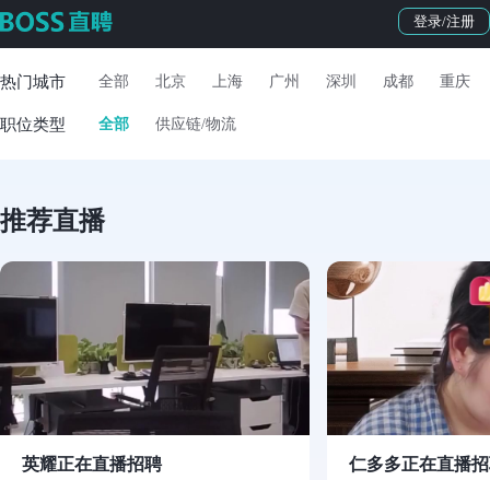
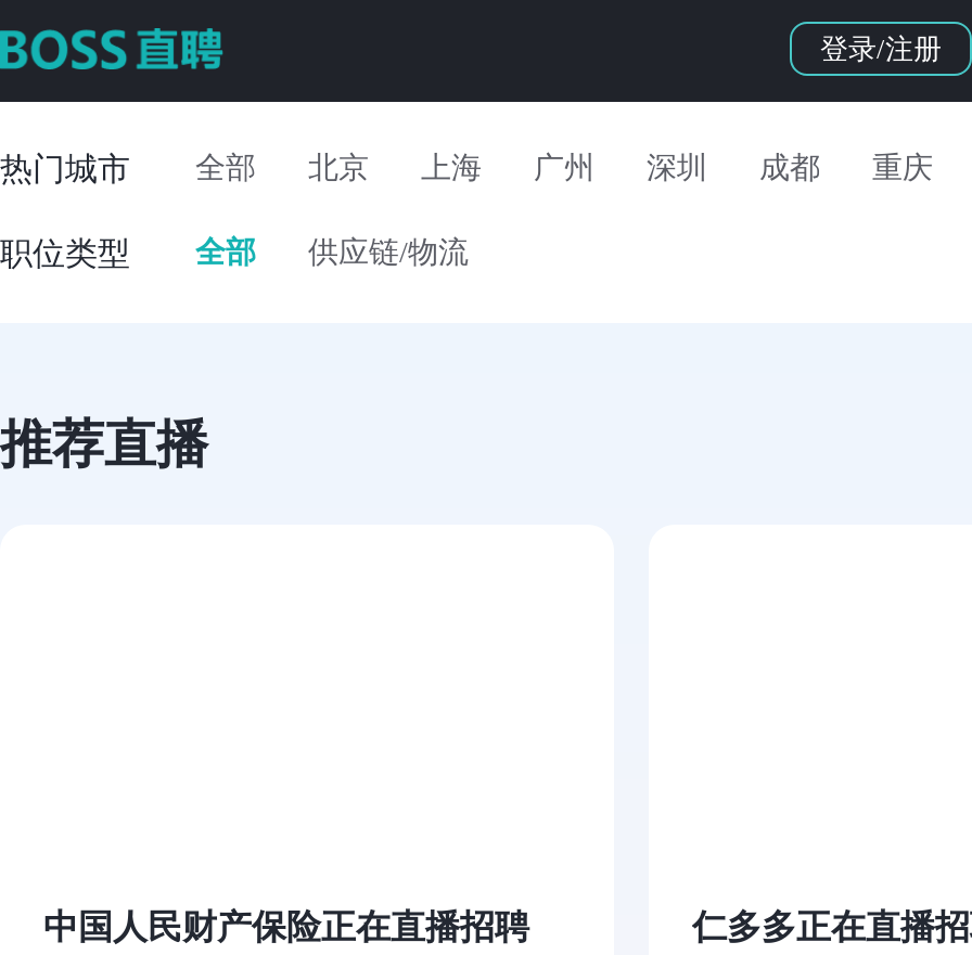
[3,260,311,436] [image] -> none
[326,260,487,436] [image] -> none
[22,455,162,473] 英耀正在直播招聘 -> [43,908,529,945] 中国人民财产保险正在直播招聘

